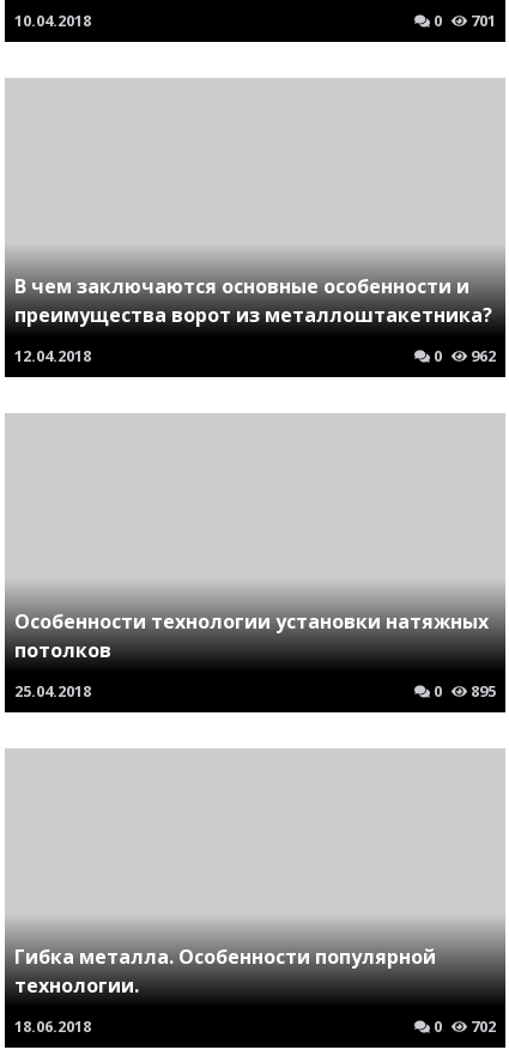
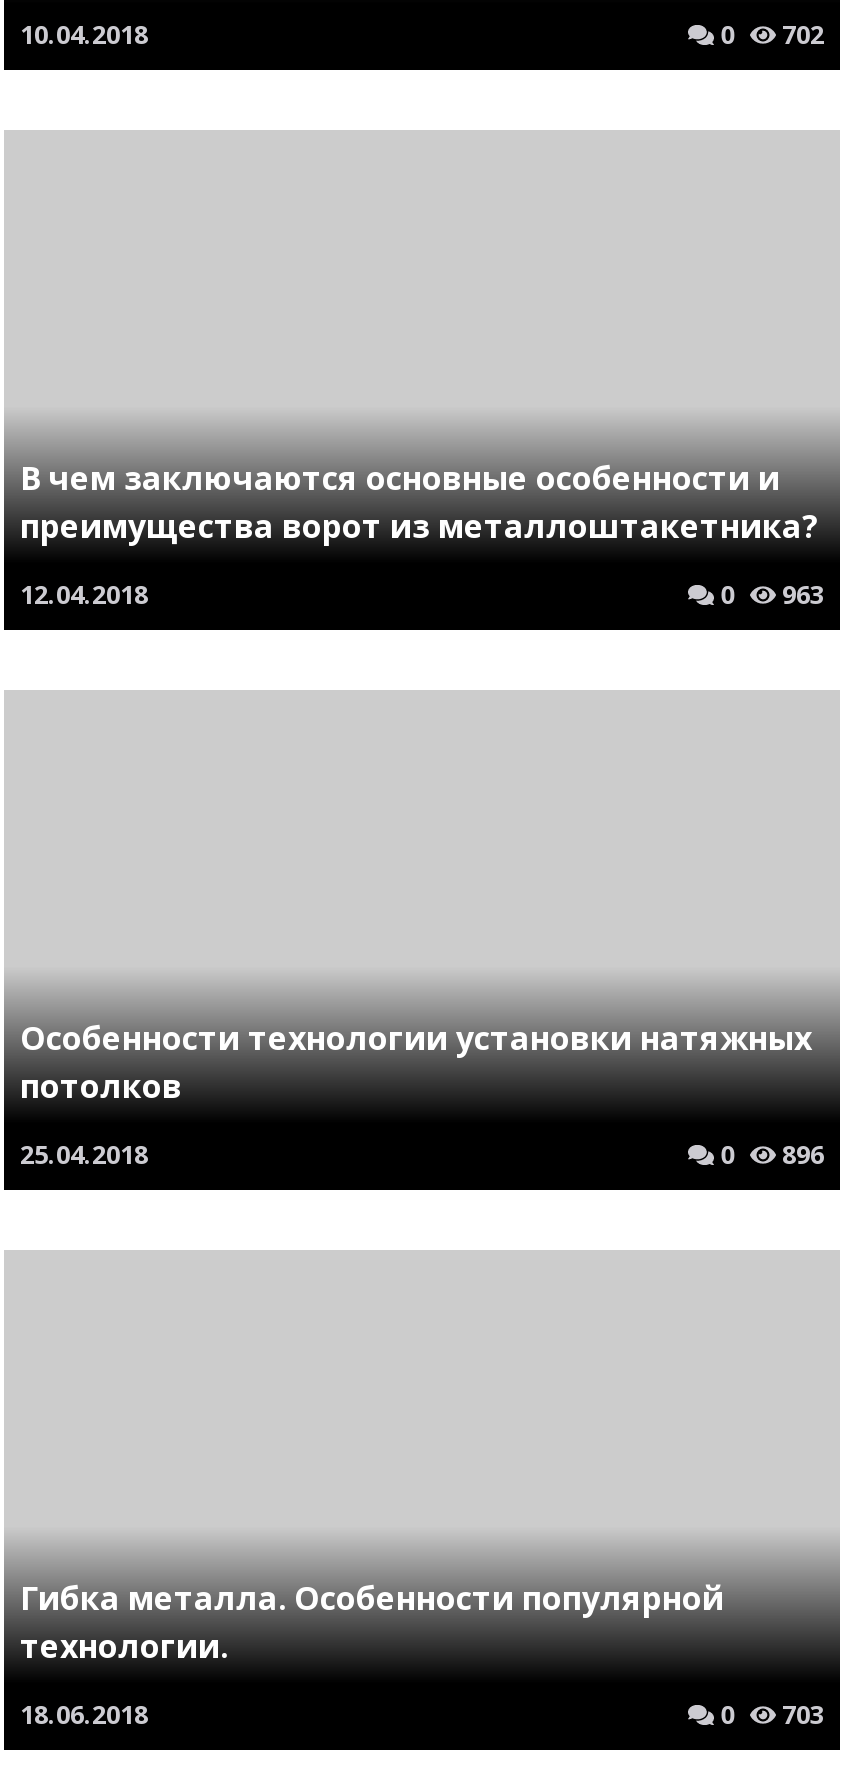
[430,10,496,31] 0 701 -> [714,16,824,52] 0 702
[430,345,496,366] 0 962 -> [714,576,824,612] 0 963
[430,680,496,702] 0 895 -> [714,1136,824,1172] 0 896
[430,1015,496,1037] 0 702 -> [714,1696,824,1732] 0 703

